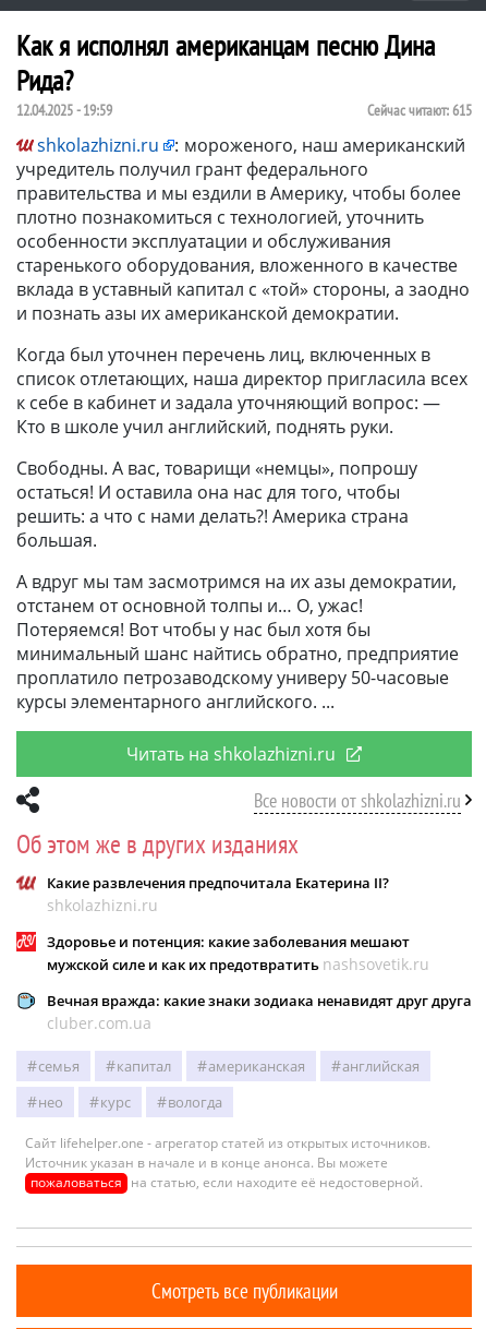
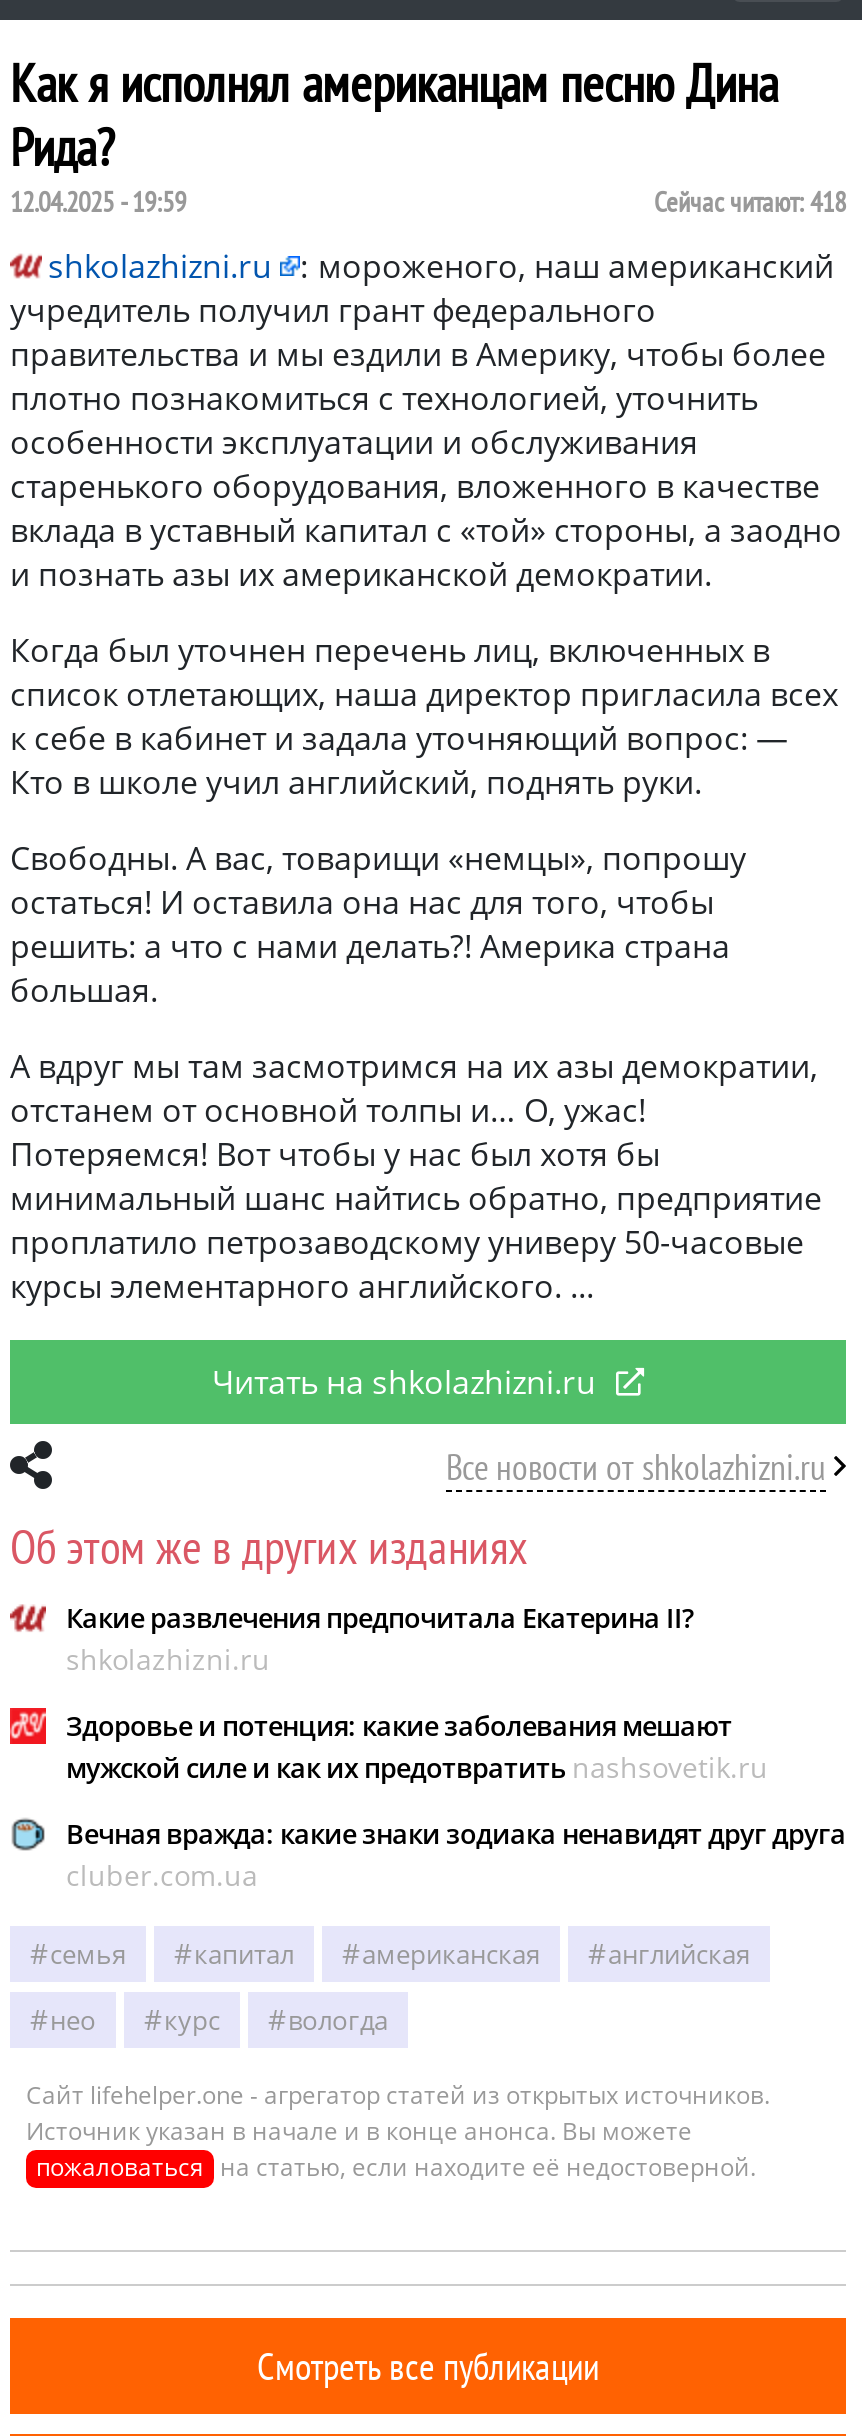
[367,100,472,120] Сейчас читают:615 -> [654,183,846,219] Сейчас читают:418

